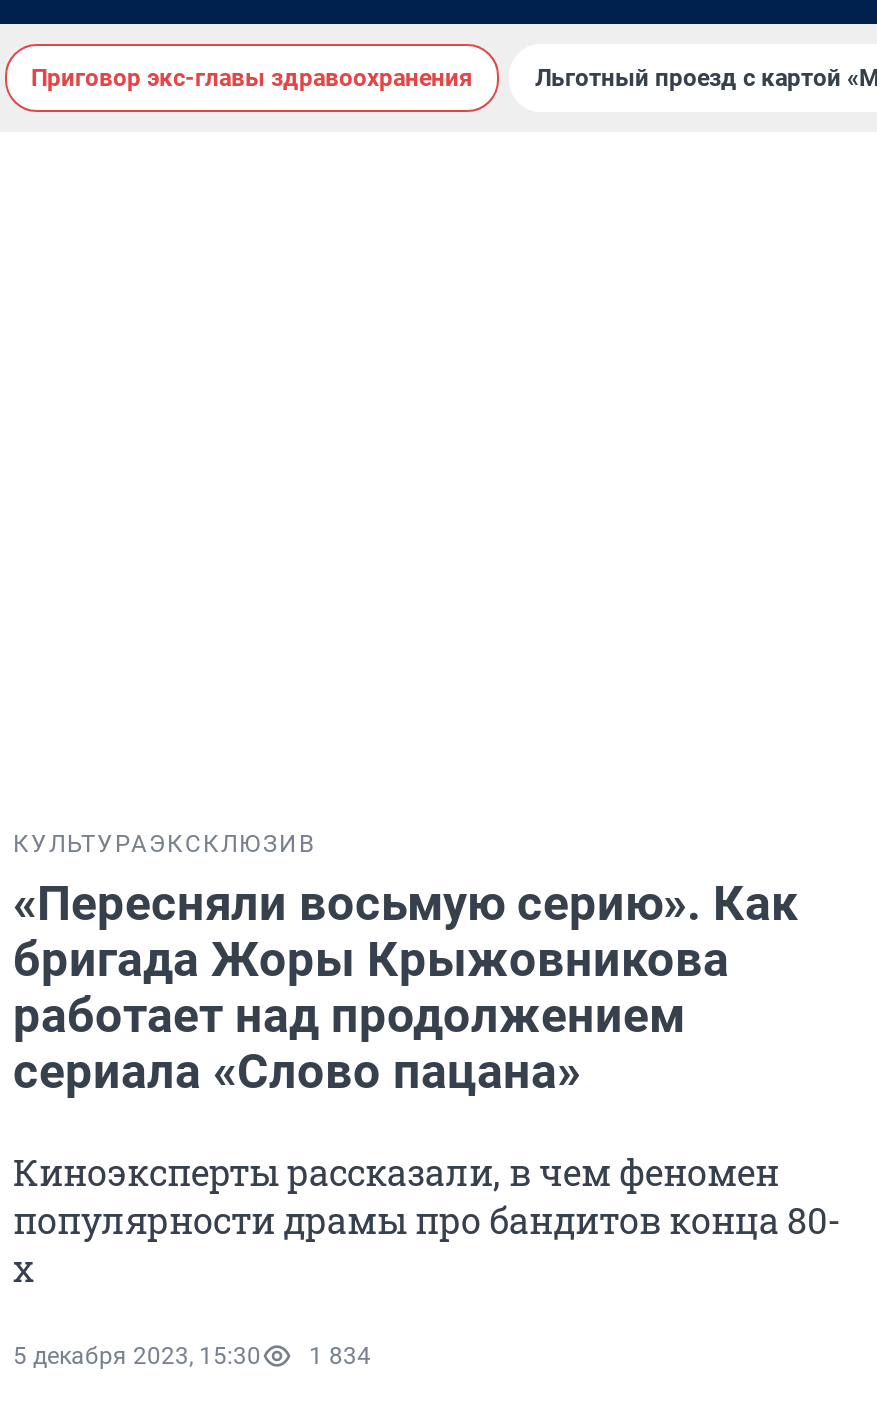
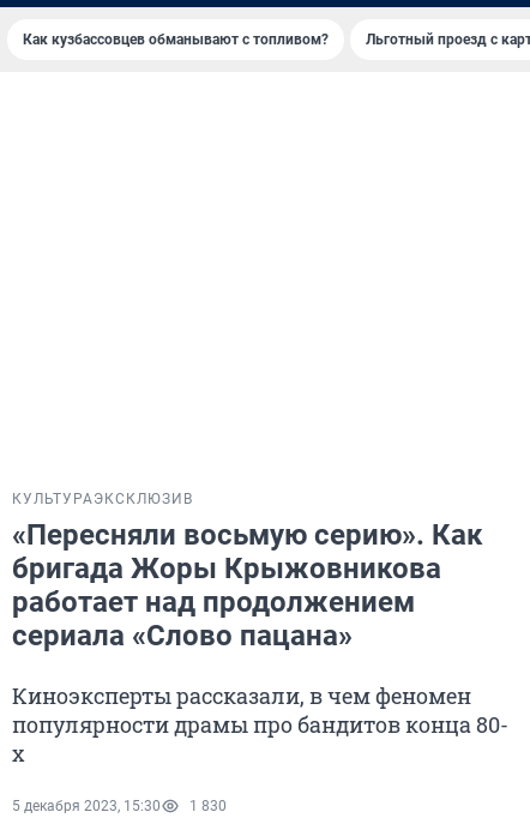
[31,64,473,92] Приговор экс-главы здравоохранения -> [23,31,329,48] Как кузбассовцев обманывают с топливом?
[13,1342,371,1370] 5 декабря 2023, 15:30 1 834 -> [12,798,227,815] 5 декабря 2023, 15:30 1 830

